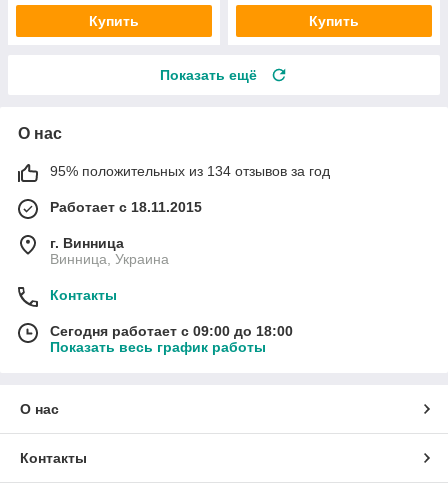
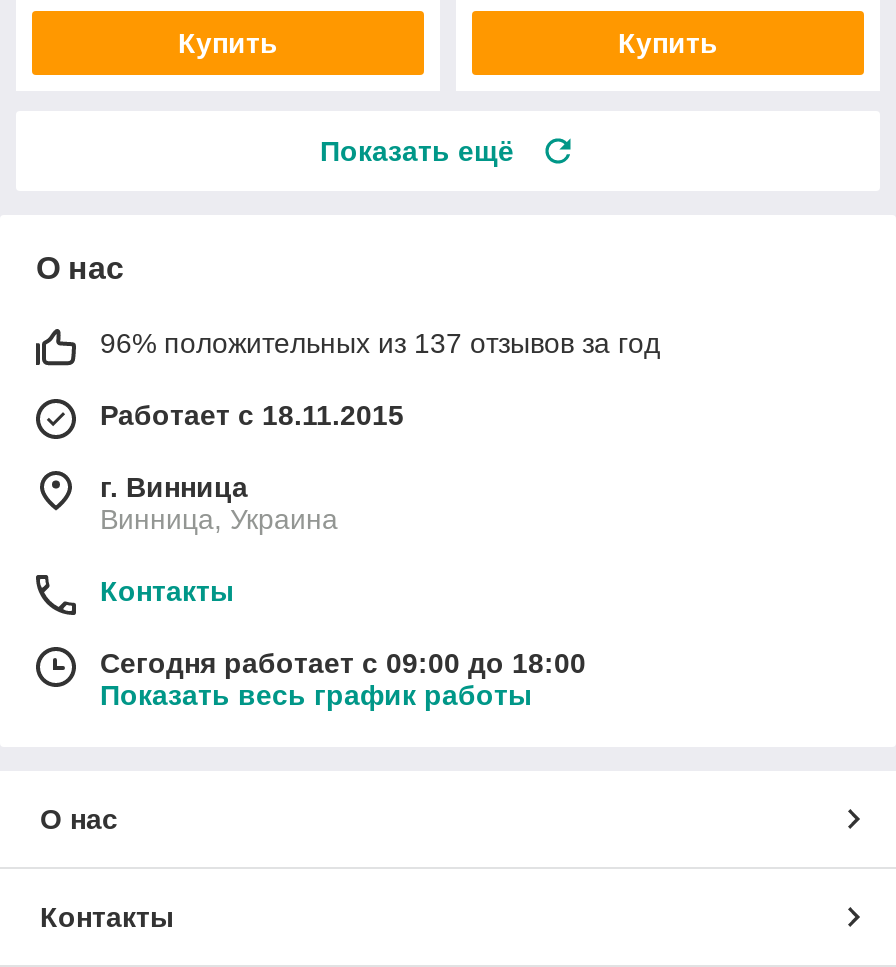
[50,163,330,179] 95% положительных из 134 отзывов за год -> [100,327,660,359] 96% положительных из 137 отзывов за год

